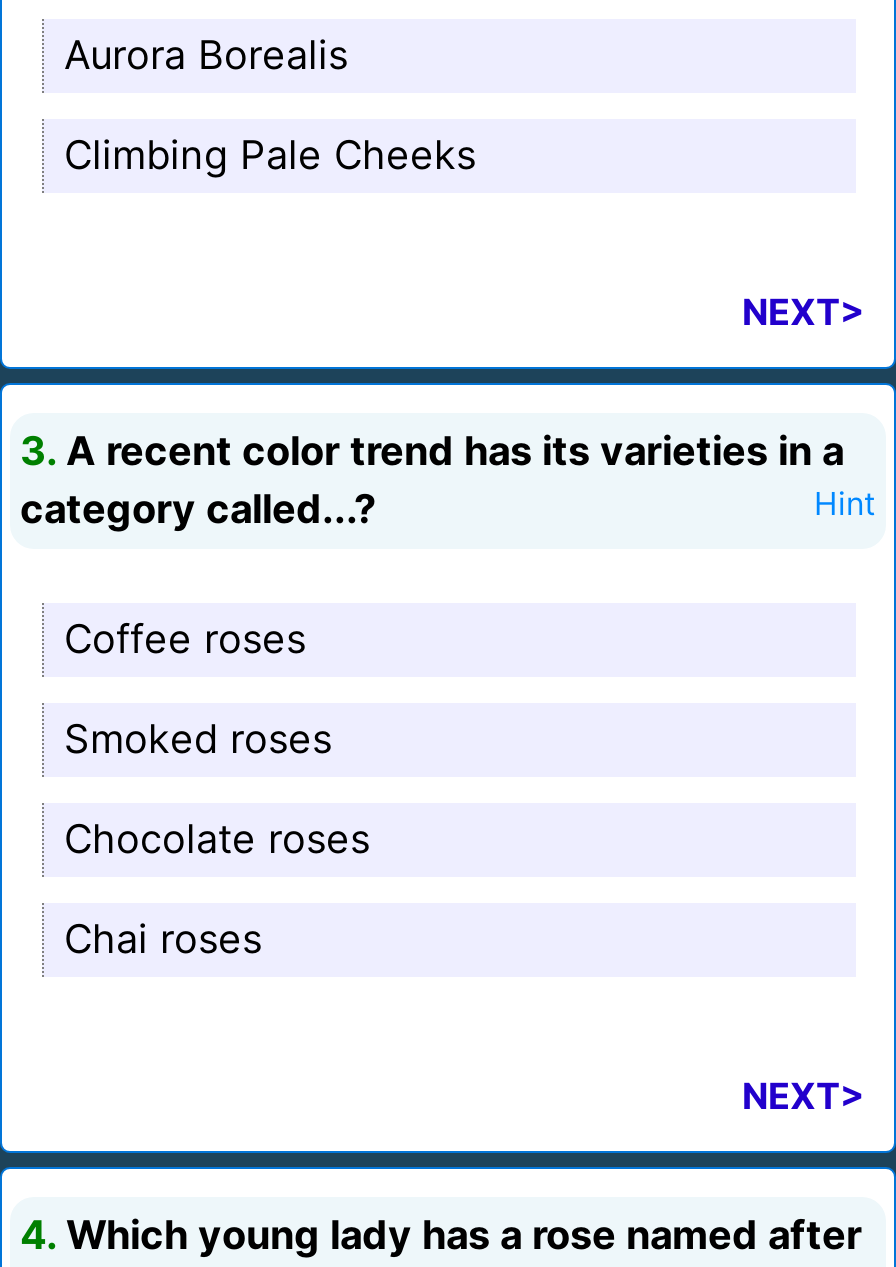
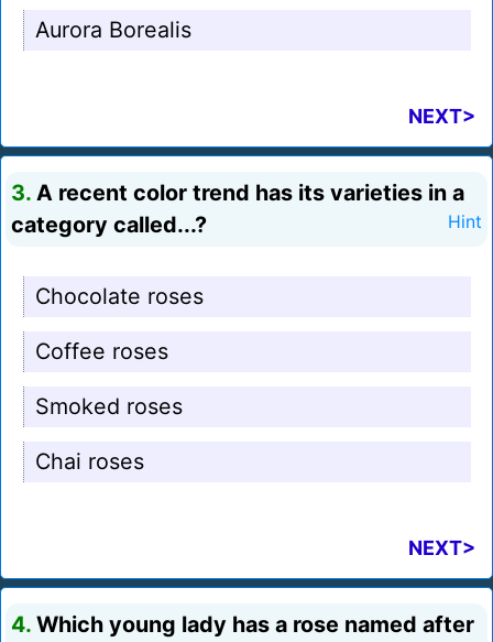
[64,131,476,179] Climbing Pale Cheeks -> none
moved [64,815,370,863] -> [35,283,204,309]: Chocolate roses

